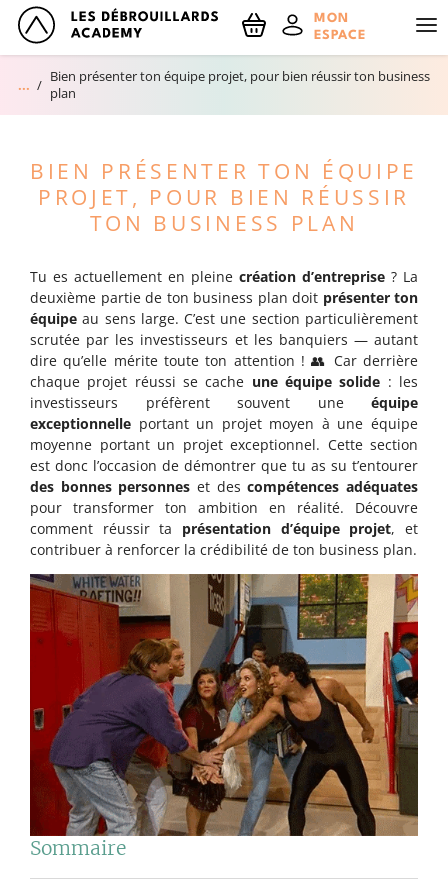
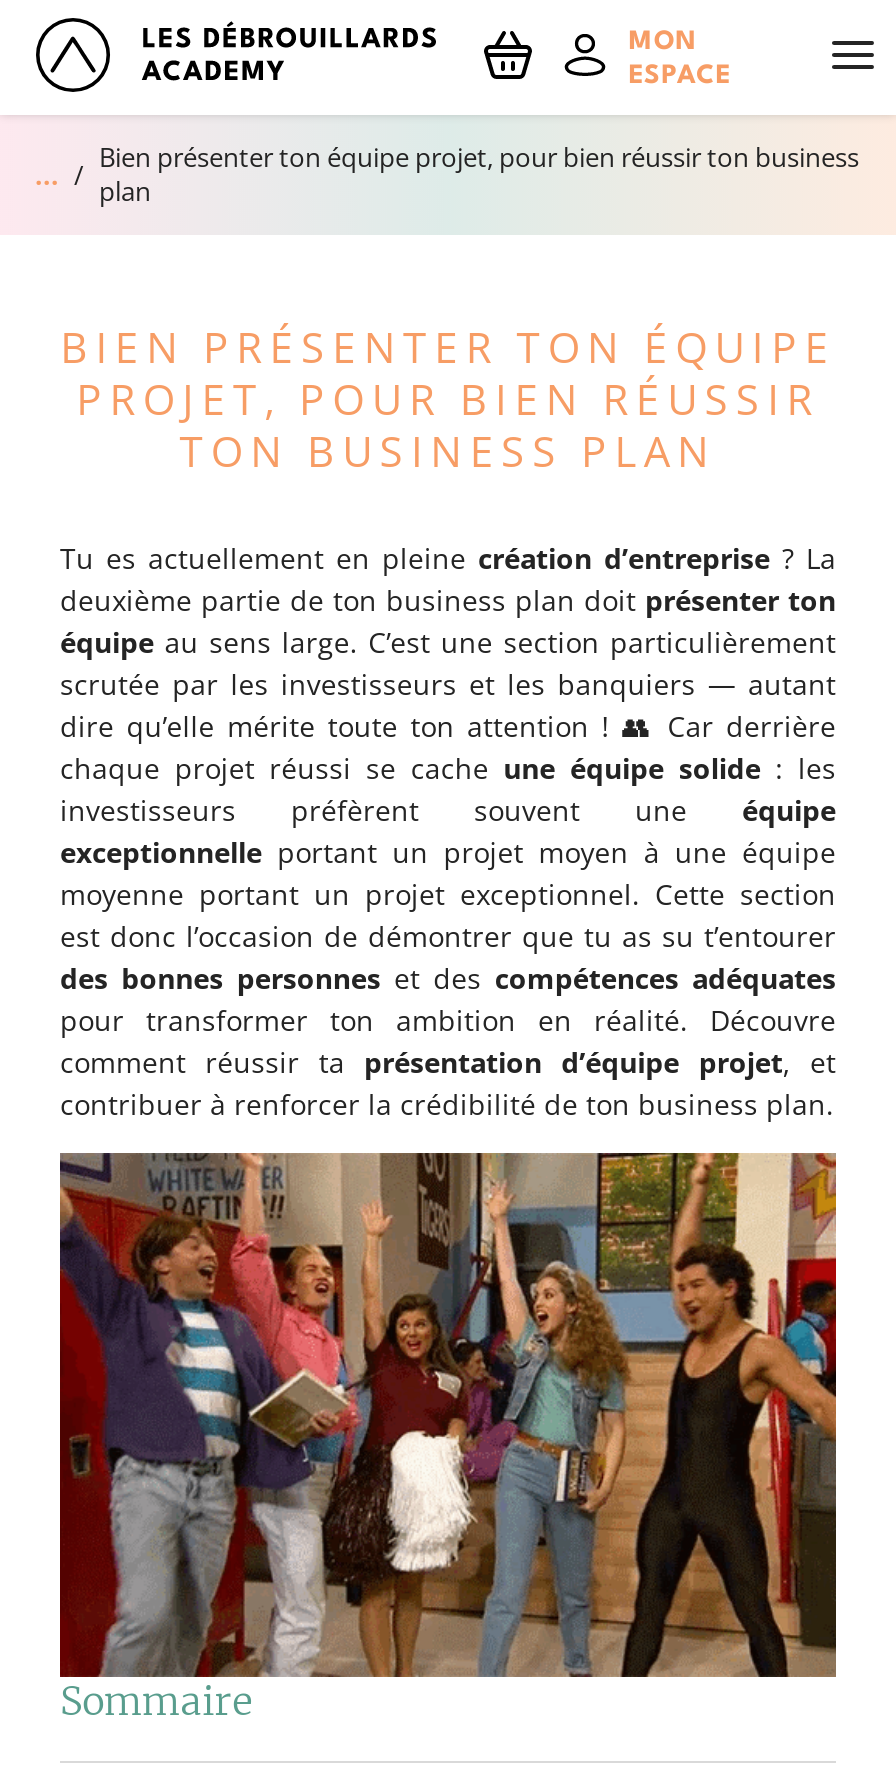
[29,573,419,837] [image] -> [58,1151,838,1679] [image]

